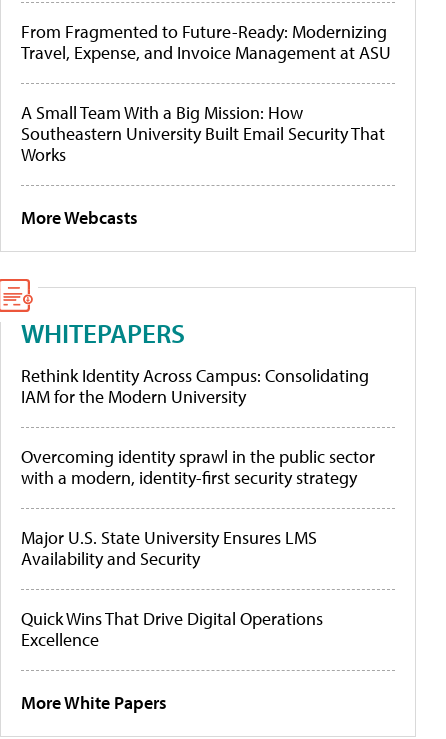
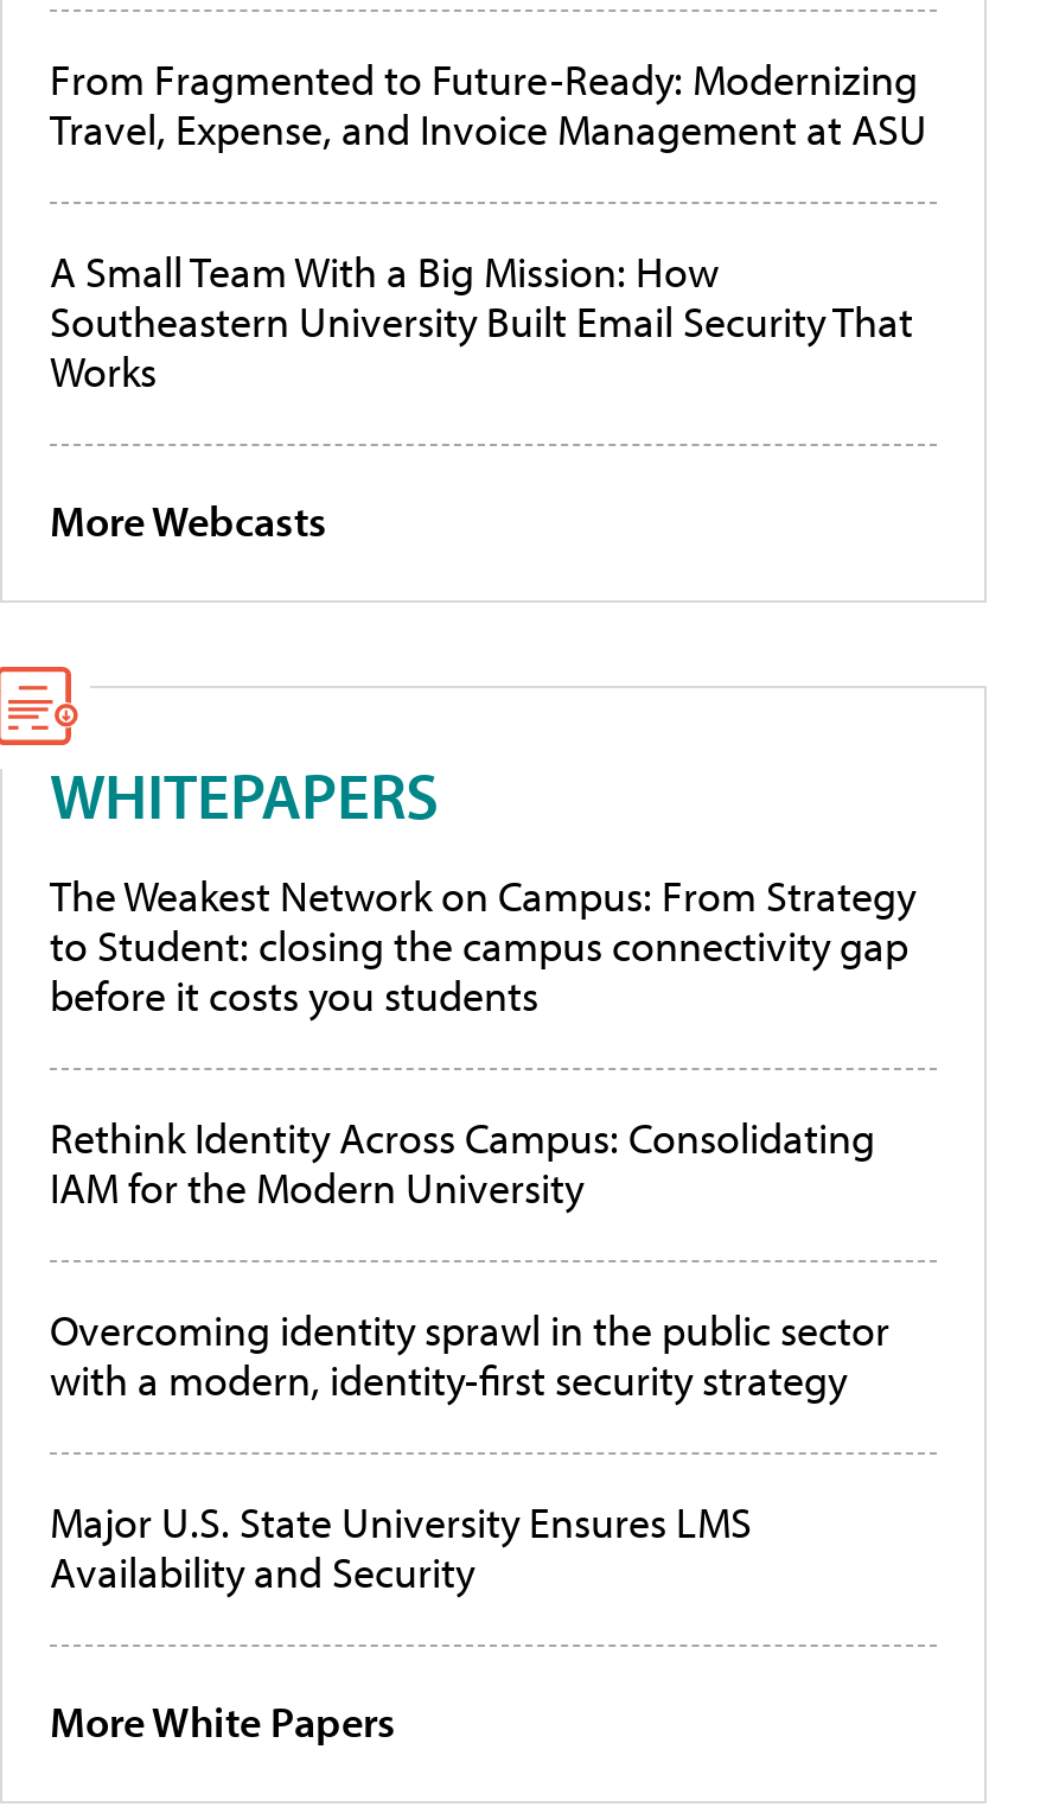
none -> [50,867,915,1022] The Weakest Network on Campus: From Strategy | to Student: closing the campus connectivity gap | before it costs you students
moved [21,363,375,569] -> [50,1109,889,1598]: Rethink Identity Across Campus: Consolidating | IAM for the Modern University | Overcoming identity sprawl in the public sector | with a modern, identity-first security strategy | Major U.S. State University Ensures LMS | Availability and Security
[21,606,323,650] Quick Wins That Drive Digital Operations | Excellence -> none

